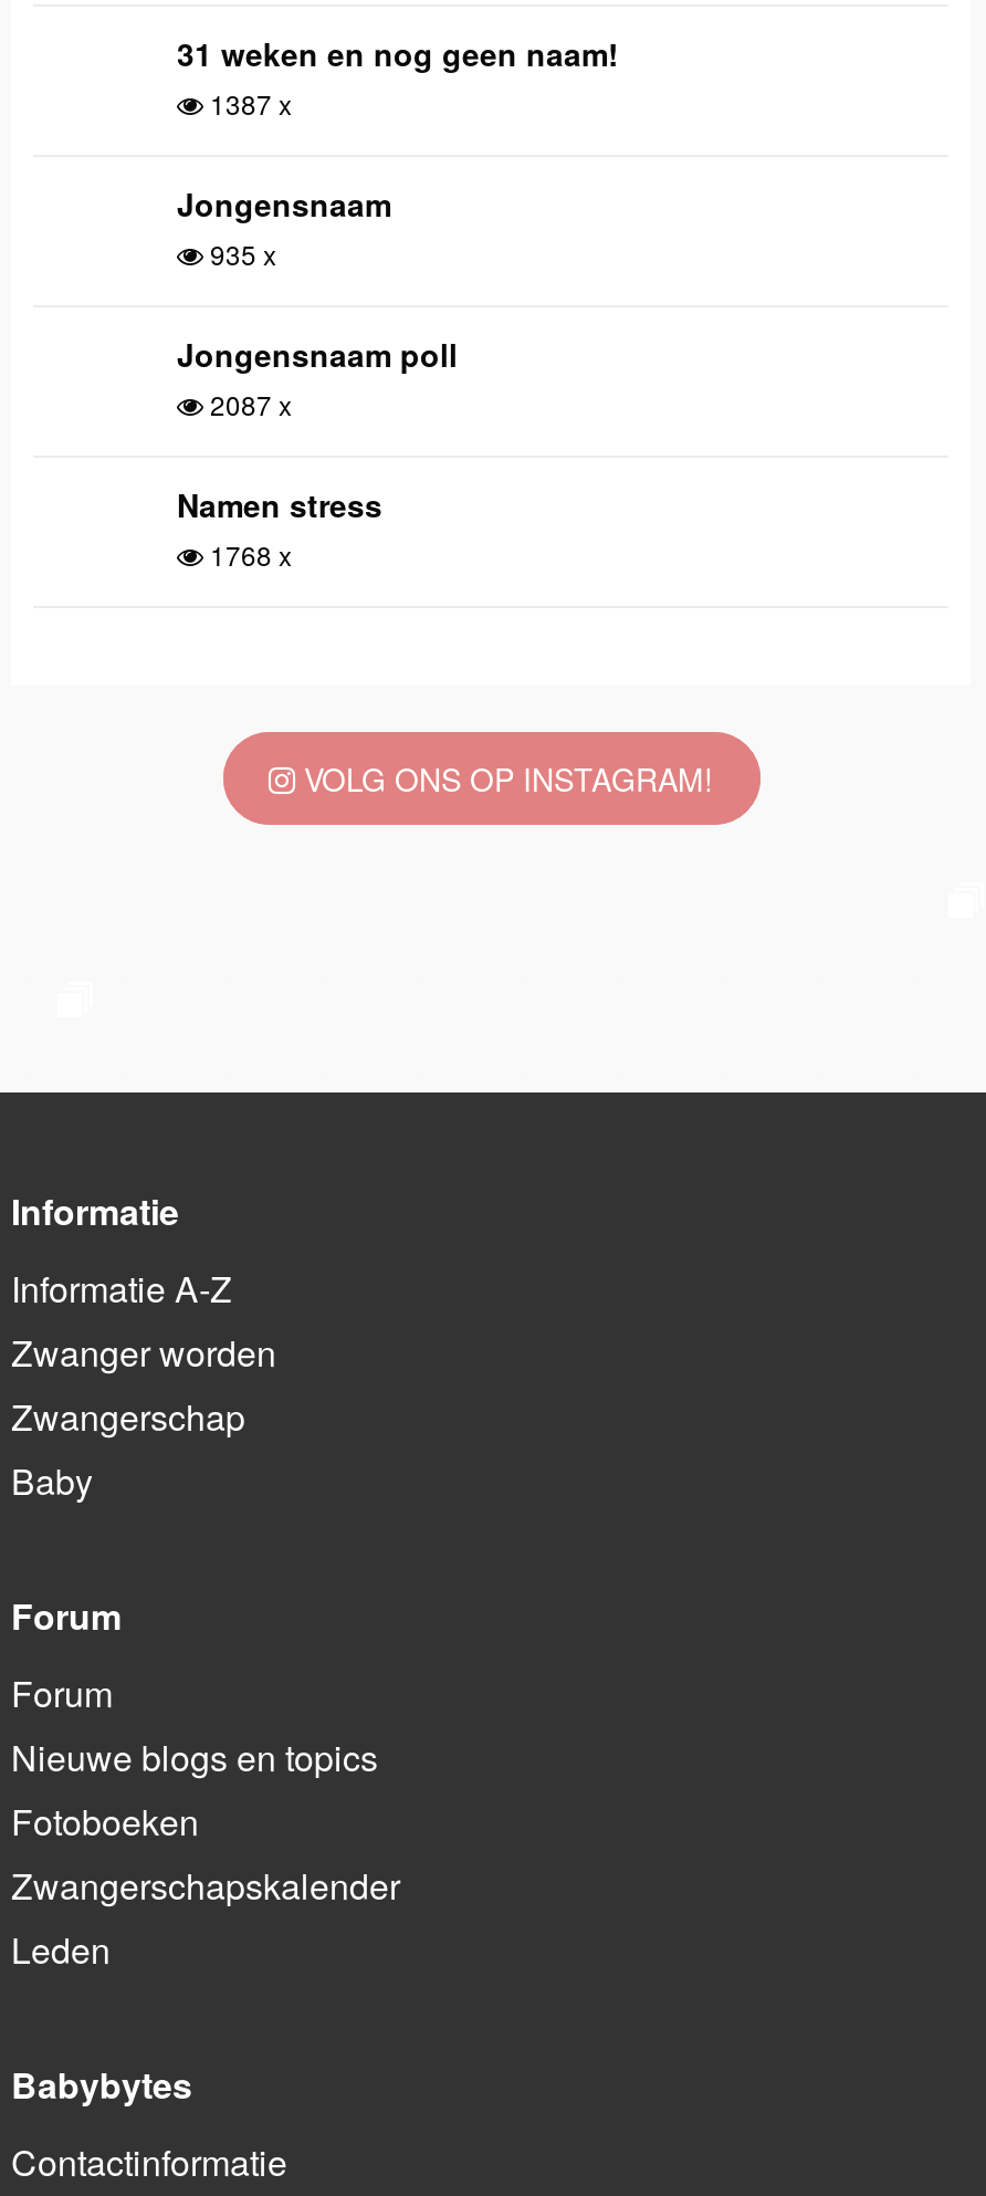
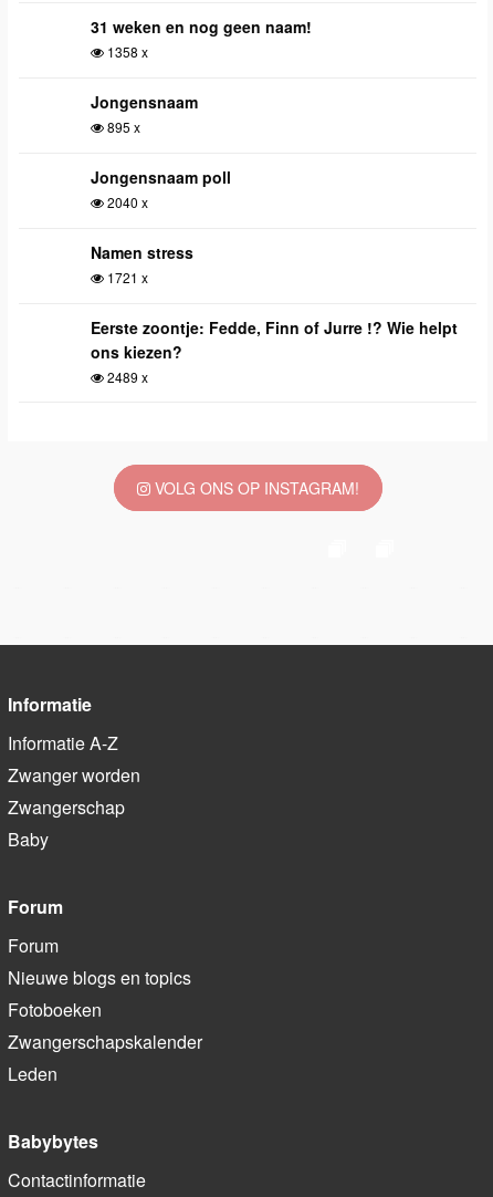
[203,84,292,122] 1387 x -> [104,42,148,61] 1358 x
[203,234,276,272] 935 x -> [104,117,140,136] 895 x
[203,385,292,422] 2087 x -> [104,192,148,211] 2040 x
[203,535,292,573] 1768 x -> [91,268,458,386] 1721 x | Eerste zoontje: Fedde, Finn of Jurre !? Wie helpt | ons kiezen? | 2489 x

